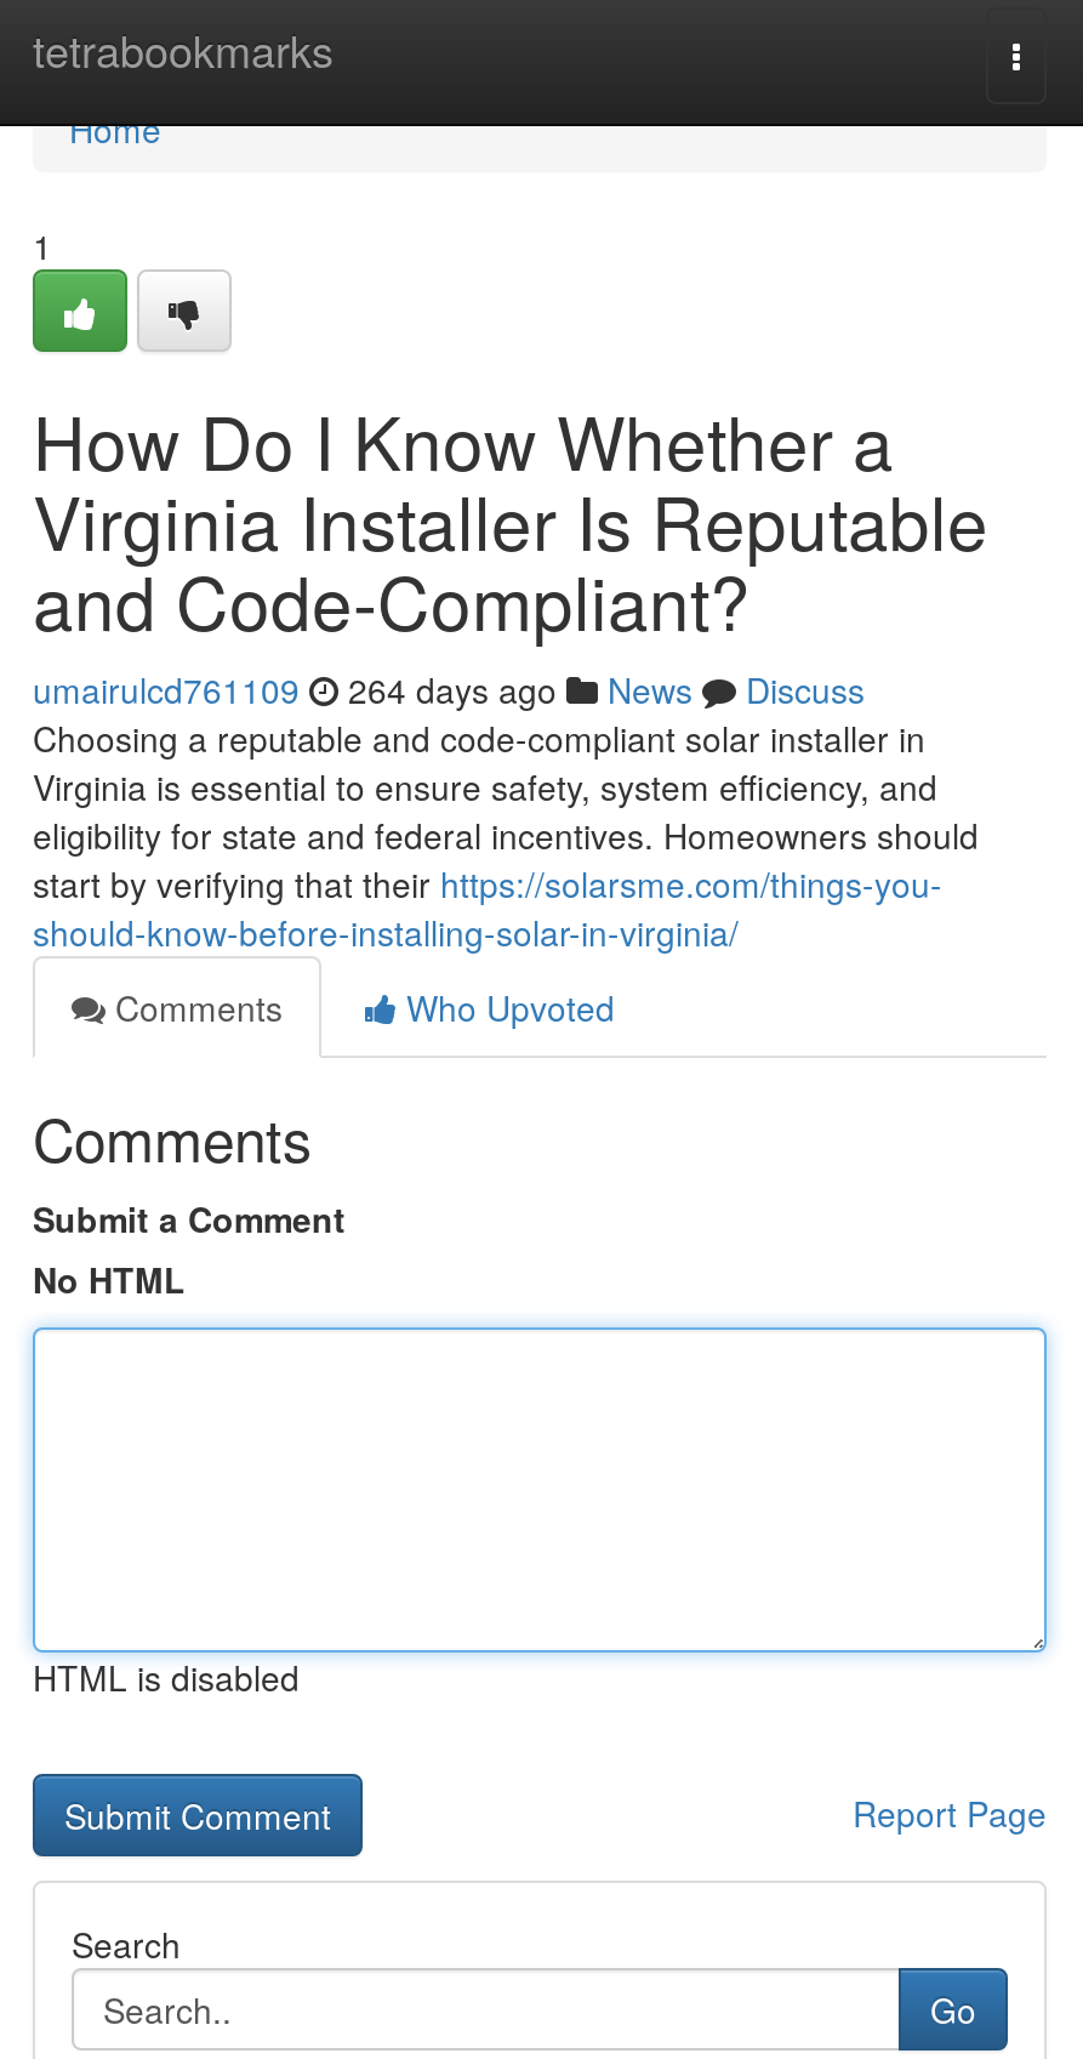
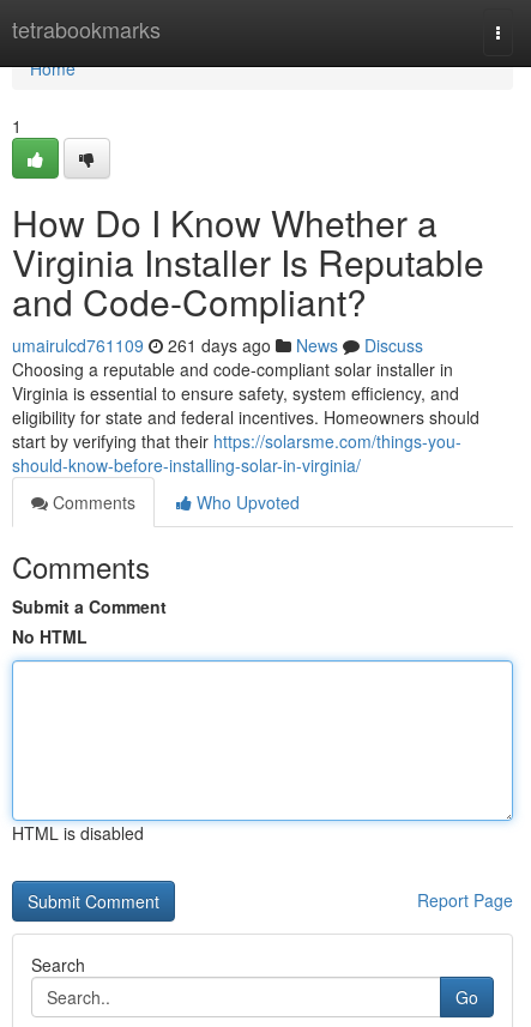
[33,665,865,713] umairulcd761109 264 days ago News Discuss -> [12,333,423,357] umairulcd761109 261 days ago News Discuss

